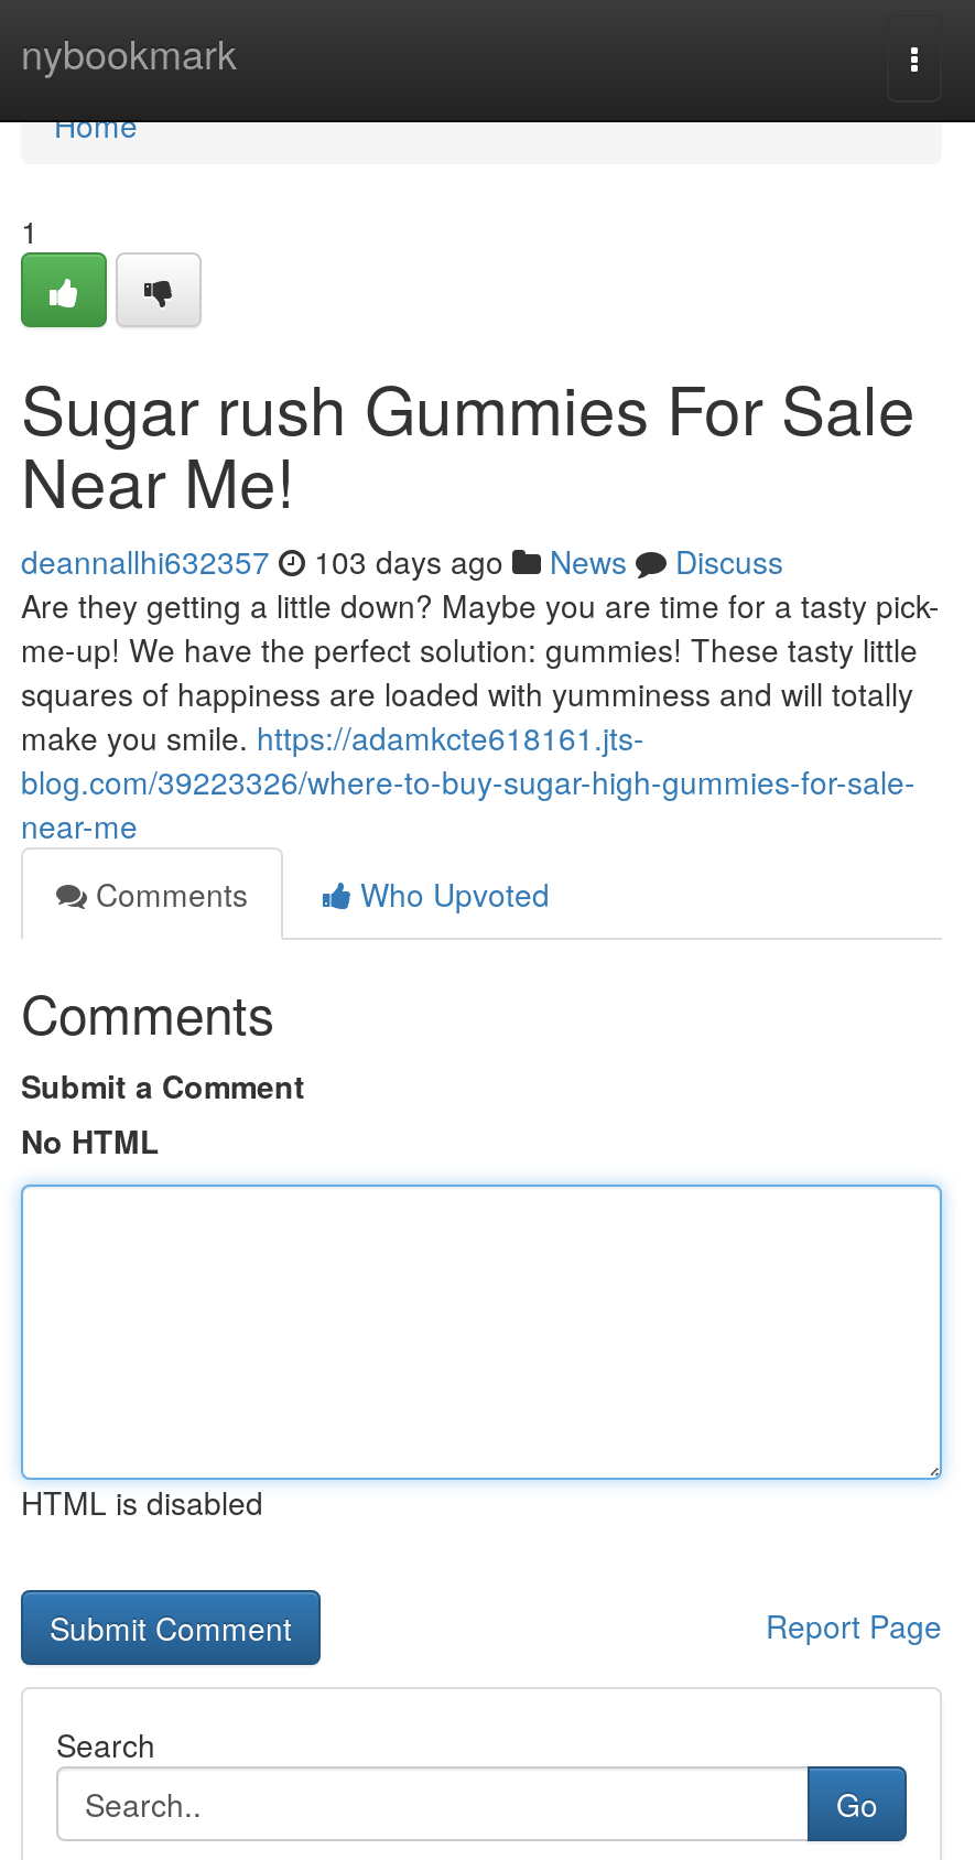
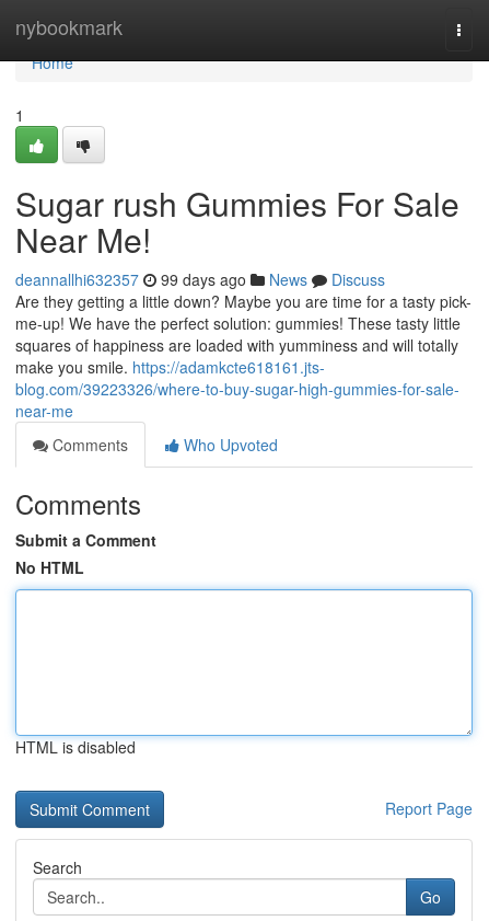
[21,539,783,583] deannallhi632357 103 days ago News Discuss -> [15,268,385,290] deannallhi632357 99 days ago News Discuss

